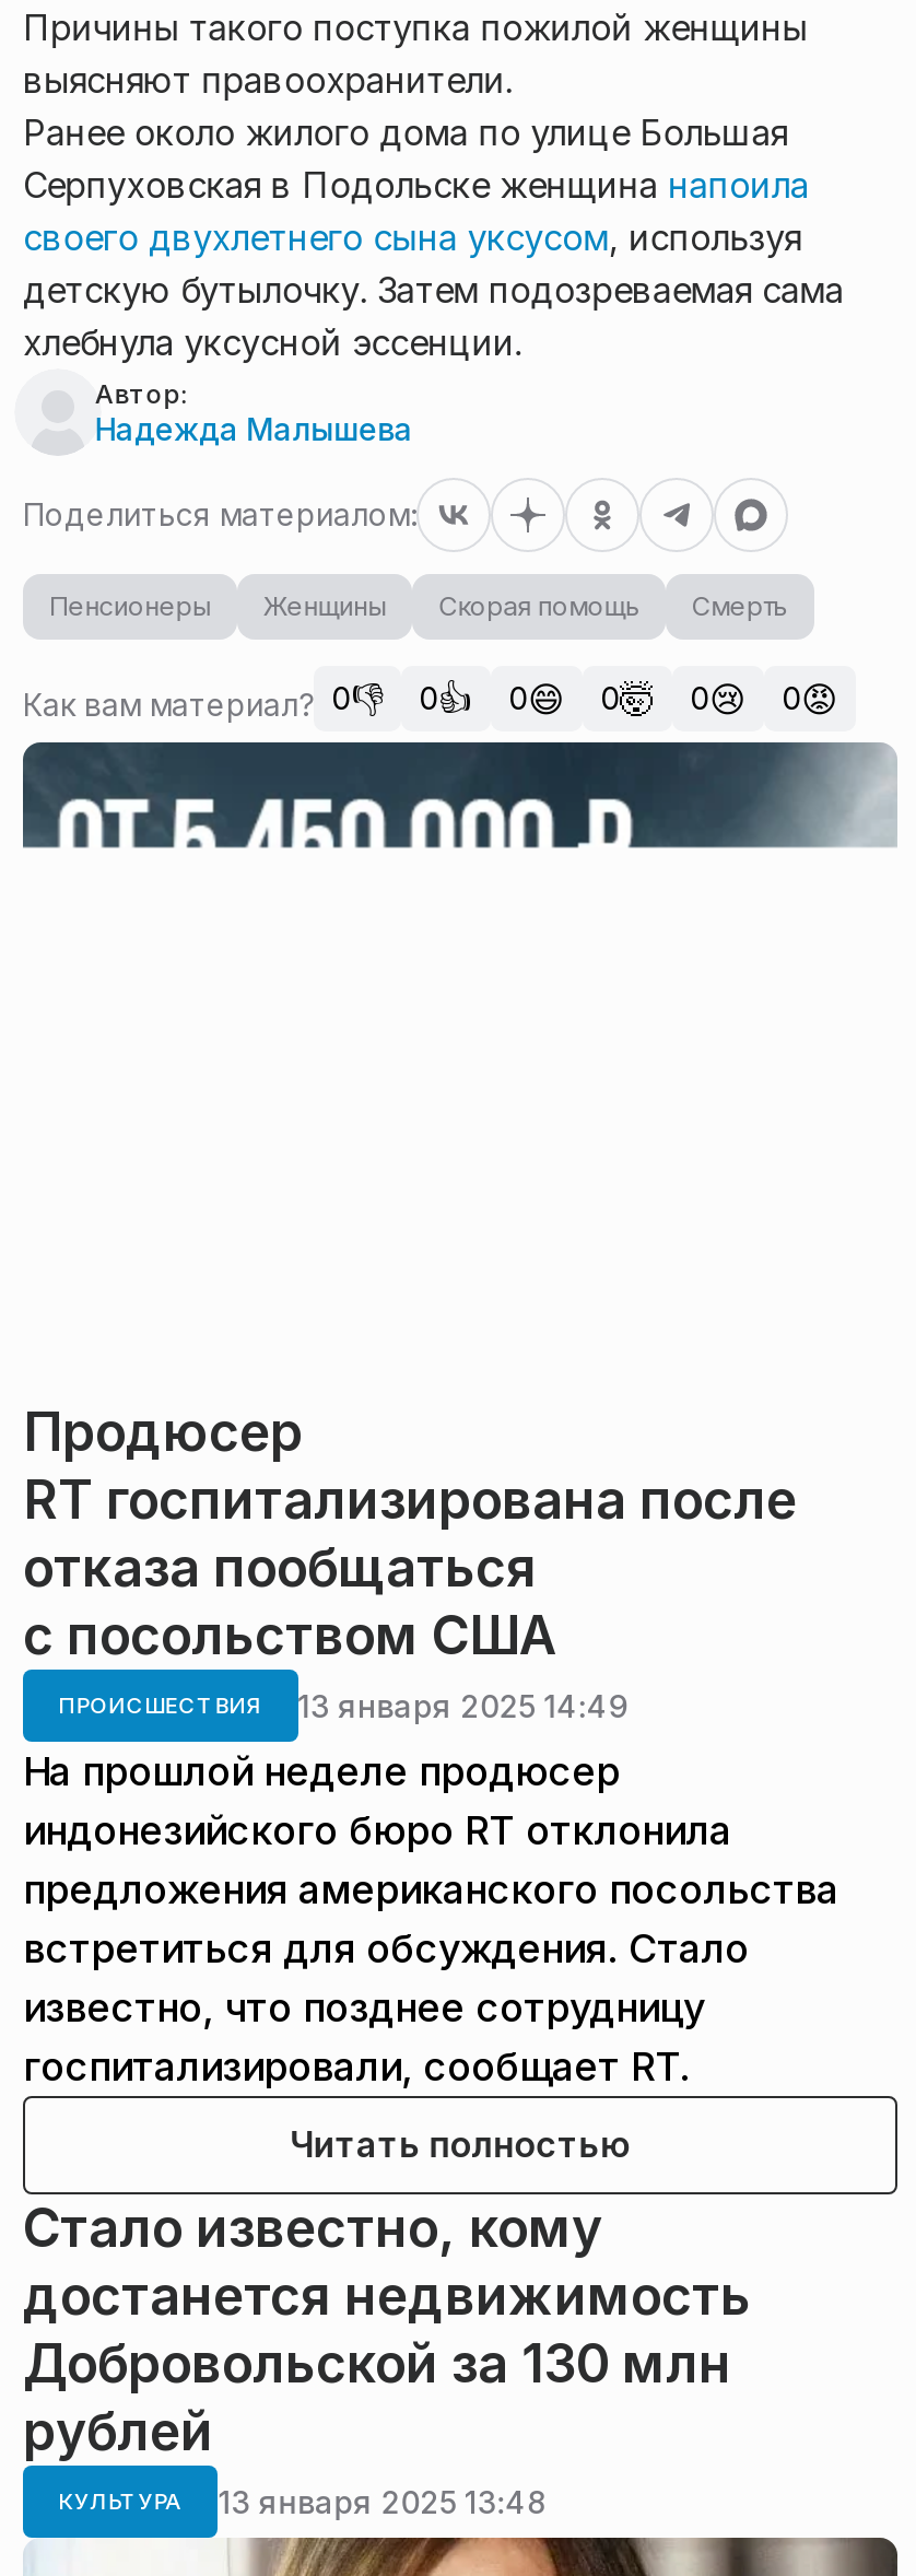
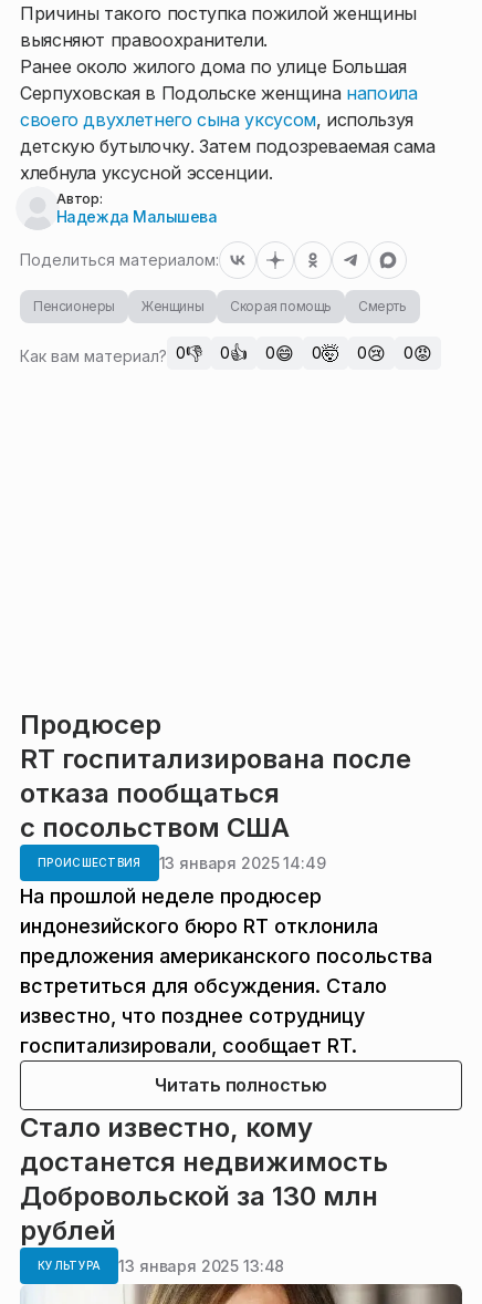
[21,739,897,851] [image] -> none

